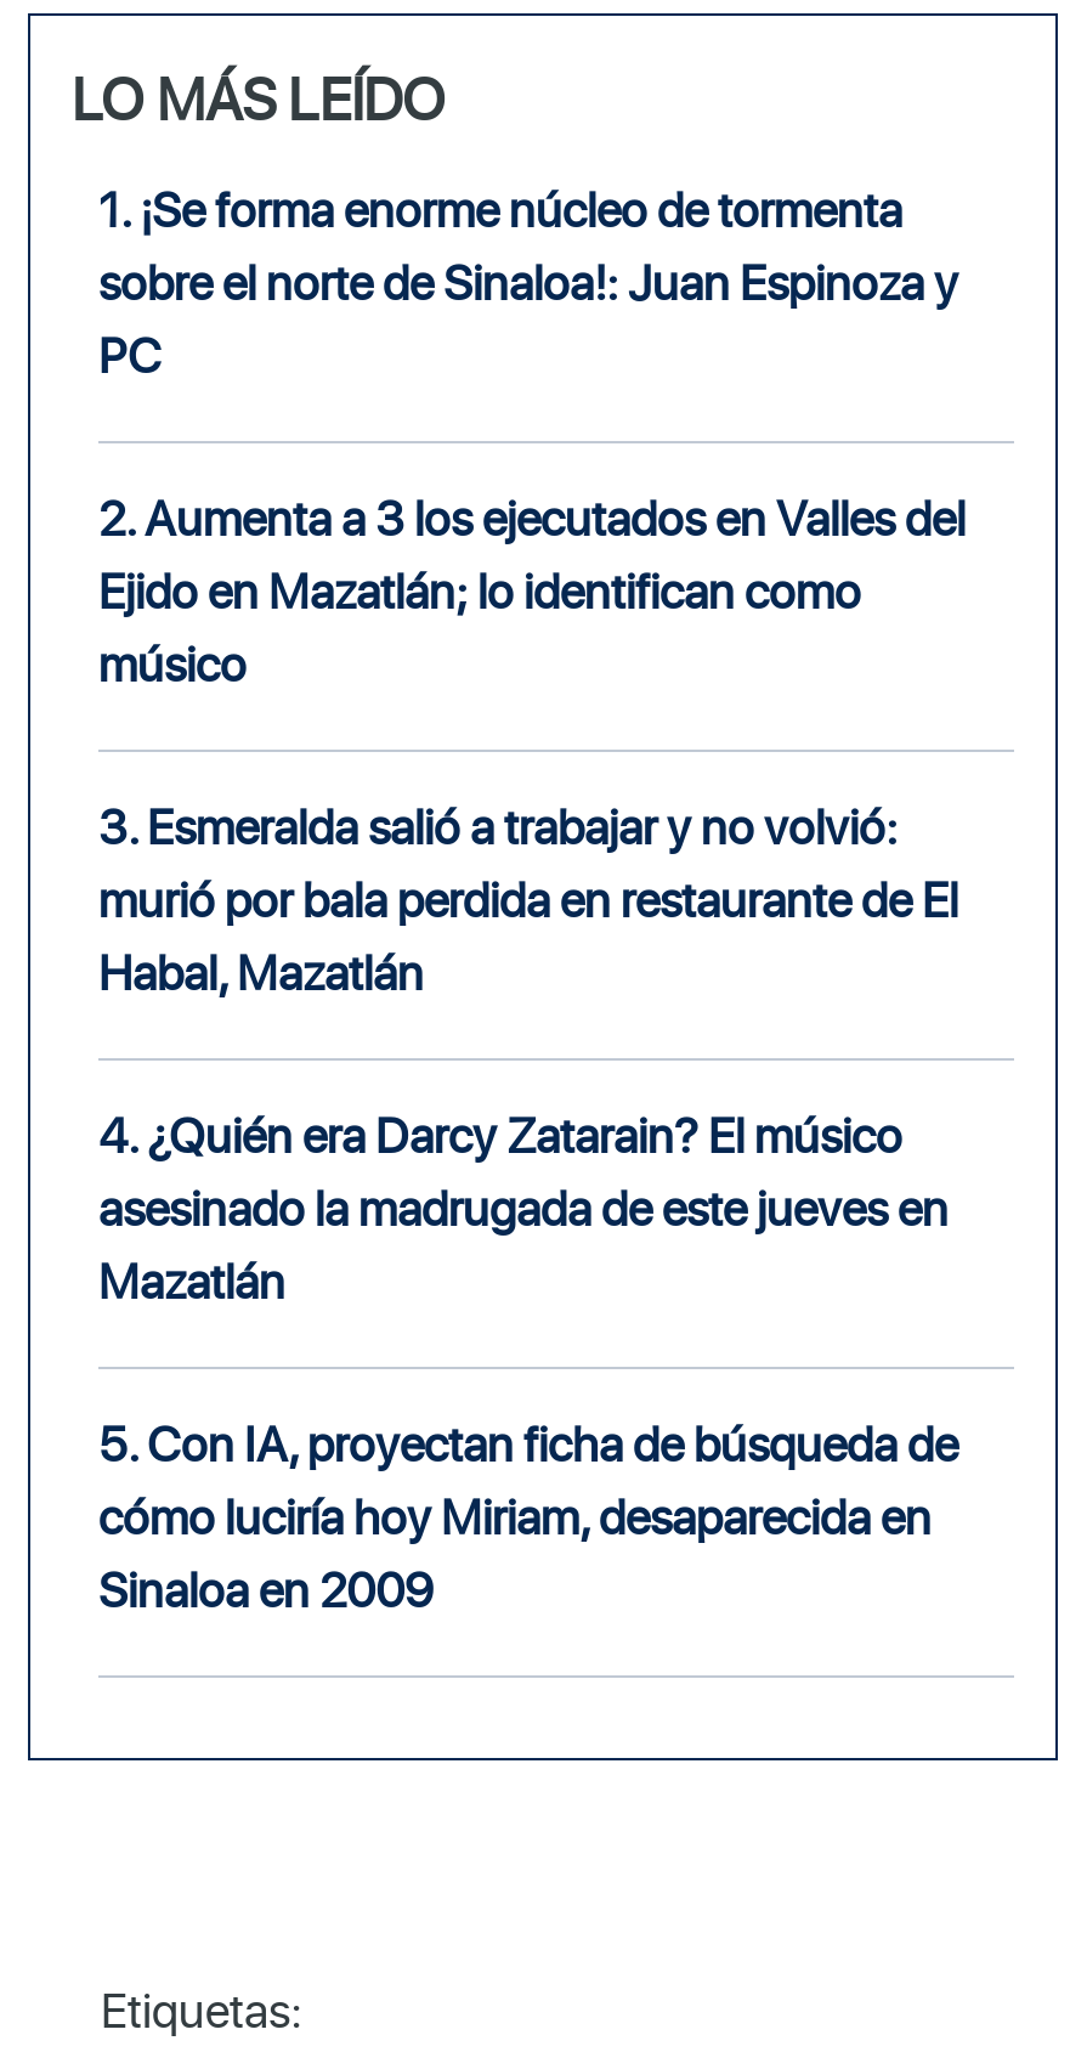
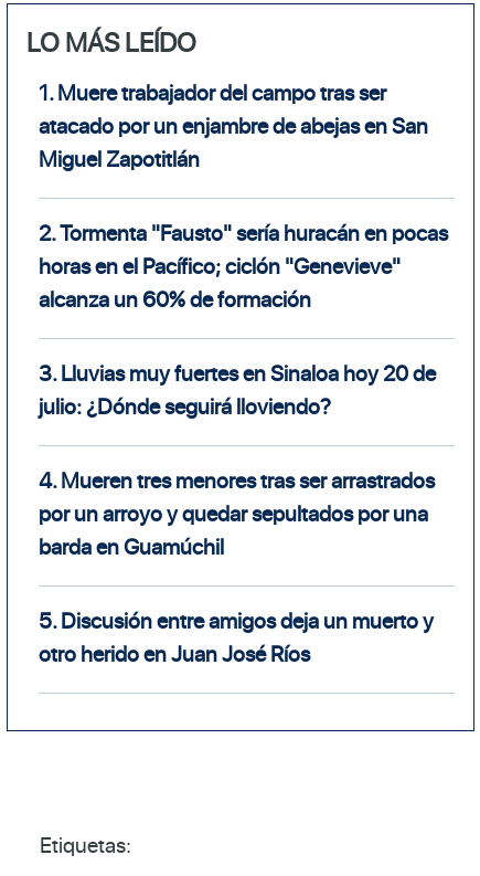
[98,181,958,385] 1. ¡Se forma enorme núcleo de tormenta | sobre el norte de Sinaloa!: Juan Espinoza y | PC -> [39,80,428,172] 1. Muere trabajador del campo tras ser | atacado por un enjambre de abejas en San | Miguel Zapotitlán
[98,490,966,694] 2.Aumenta a 3 los ejecutados en Valles del | Ejido en Mazatlán; lo identifican como | músico -> [39,220,448,313] 2.Tormenta "Fausto" sería huracán en pocas | horas en el Pacífico; ciclón "Genevieve" | alcanza un 60% de formación
[98,798,958,1003] 3. Esmeralda salió a trabajar y no volvió: | murió por bala perdida en restaurante de El | Habal, Mazatlán -> [39,360,436,420] 3.Lluvias muy fuertes en Sinaloa hoy 20 de | julio: ¿Dónde seguirá lloviendo?
[98,1107,949,1311] 4. ¿Quién era Darcy Zatarain? El músico | asesinado la madrugada de este jueves en | Mazatlán -> [39,467,435,560] 4. Mueren tres menores tras ser arrastrados | por un arroyo y quedar sepultados por una | barda en Guamúchil
[98,1416,958,1620] 5. Con IA, proyectan ficha de búsqueda de | cómo luciría hoy Miriam, desaparecida en | Sinaloa en 2009 -> [39,608,434,667] 5.Discusión entre amigos deja un muerto y | otro herido en Juan José Ríos

